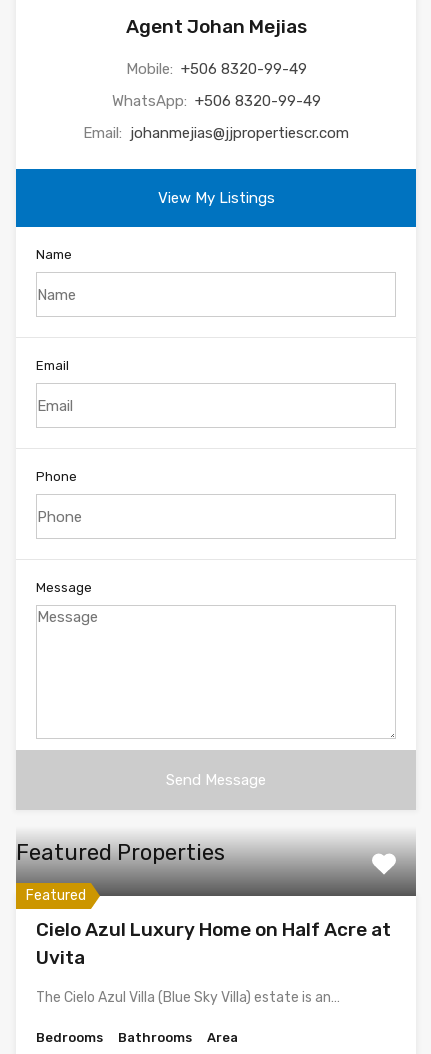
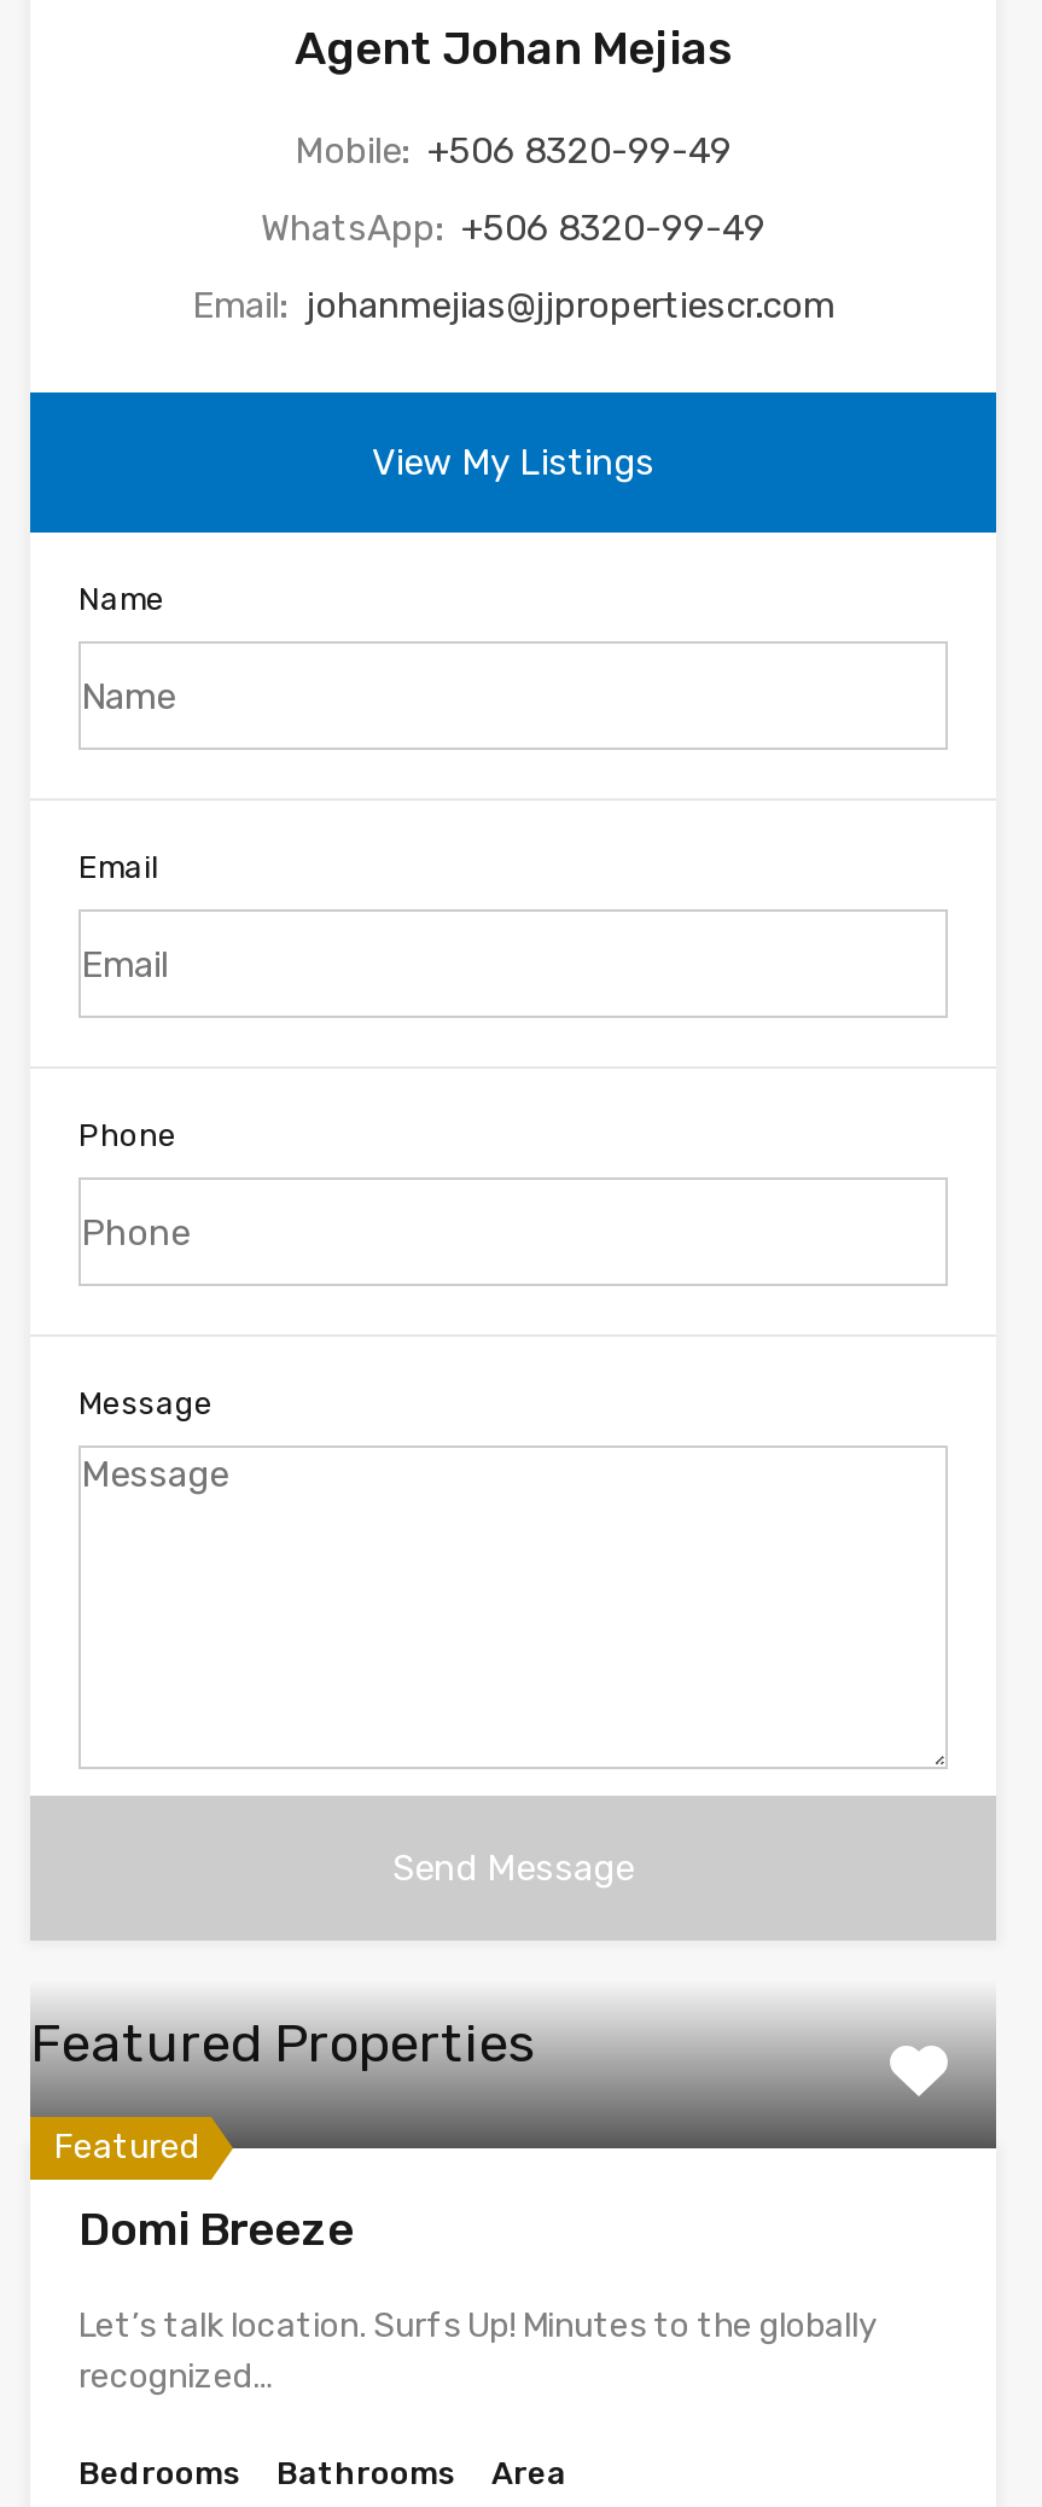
[36,918,391,969] Cielo Azul Luxury Home on Half Acre at | Uvita -> [78,2202,354,2257] Domi Breeze
[36,989,340,1006] The Cielo Azul Villa (Blue Sky Villa) estate is an… -> [78,2306,878,2397] Let’s talk location. Surfs Up! Minutes to the globally | recognized…

